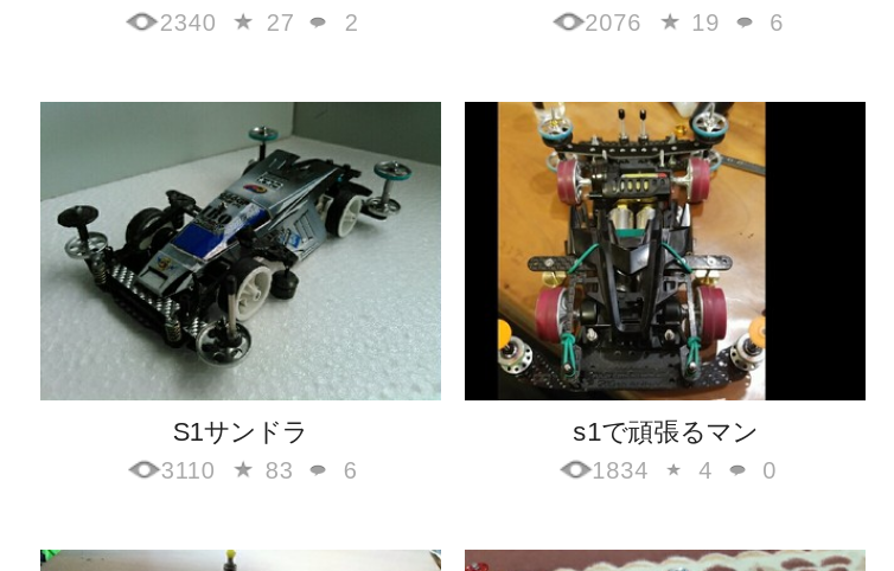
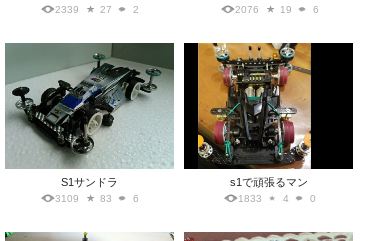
[160,9,359,36] 2340 27 2 -> [55,4,139,15] 2339 27 2
[161,457,358,483] 3110 83 6 -> [55,193,139,204] 3109 83 6
[592,457,777,483] 1834 4 0 -> [238,193,316,204] 1833 4 0

